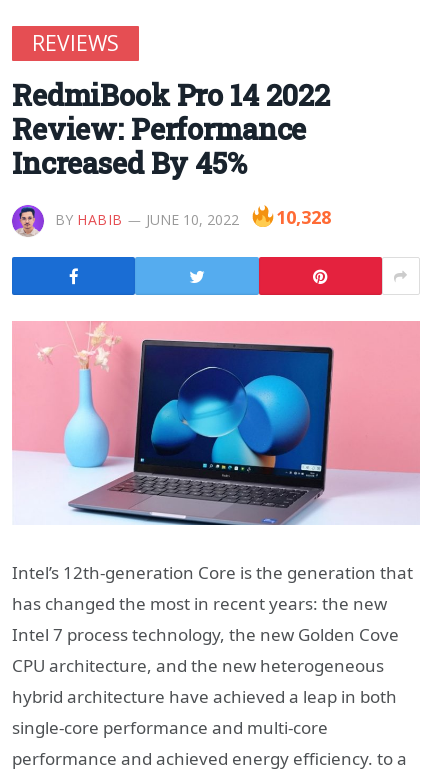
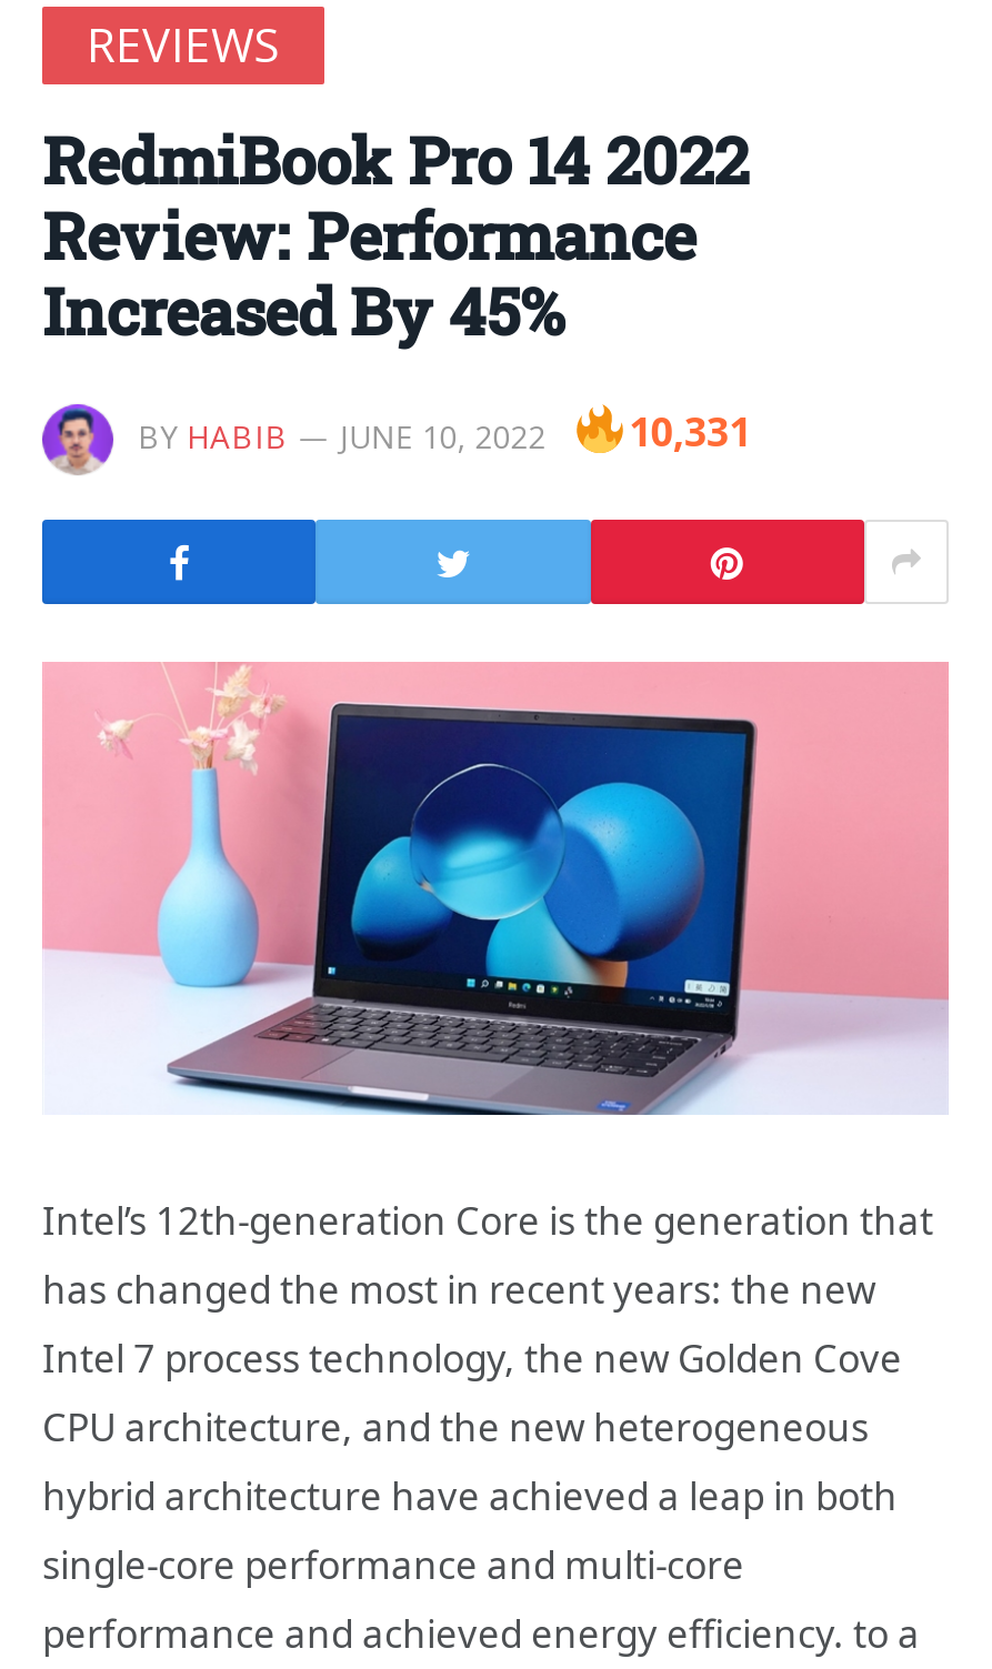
[55,204,331,229] BY HABIB JUNE 10, 2022 10,328 -> [138,403,751,458] BY HABIB JUNE 10, 2022 10,331

